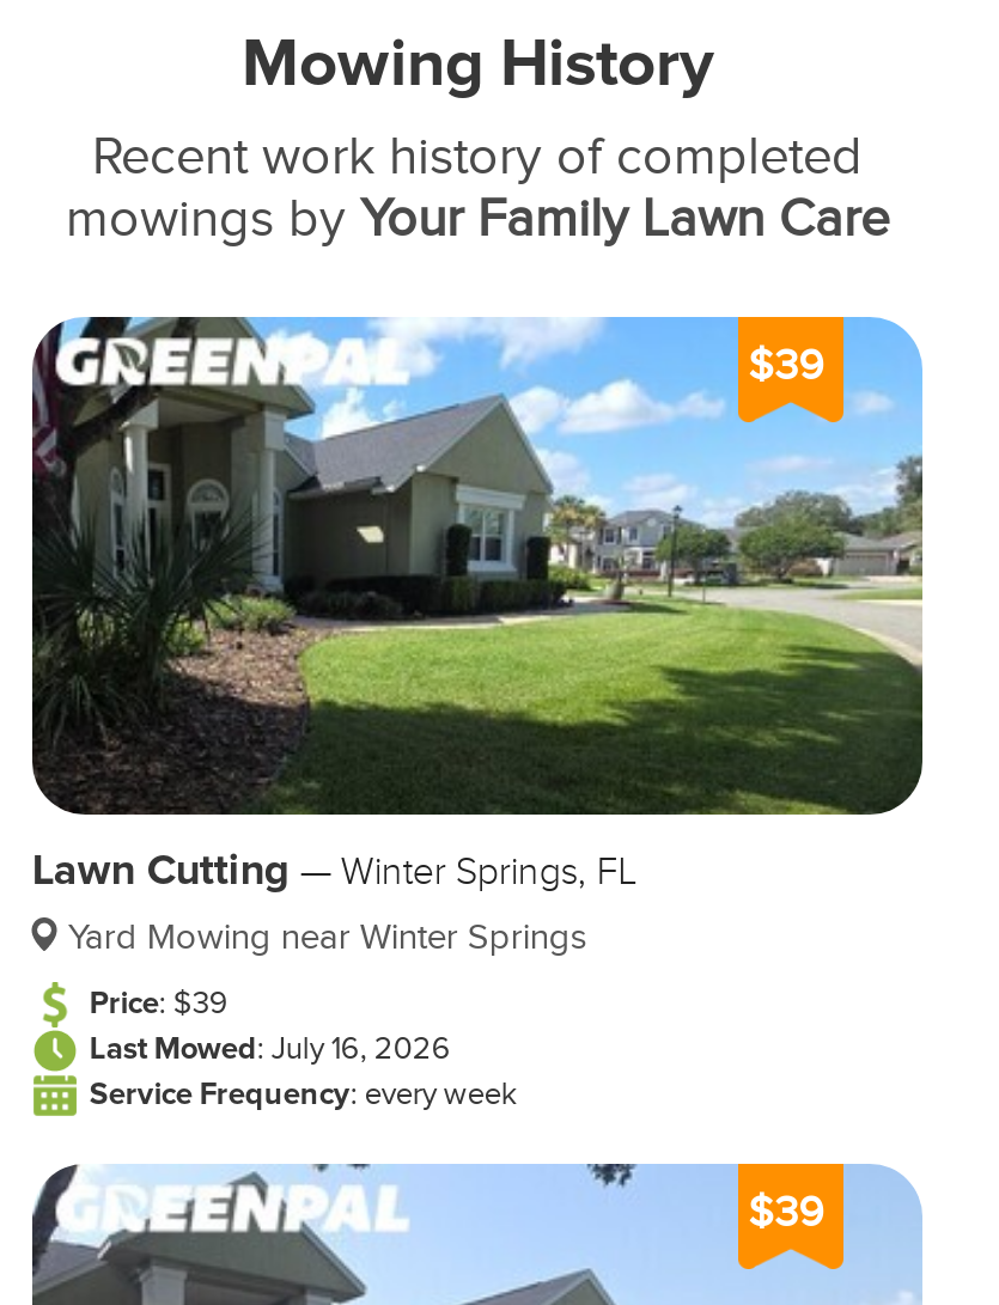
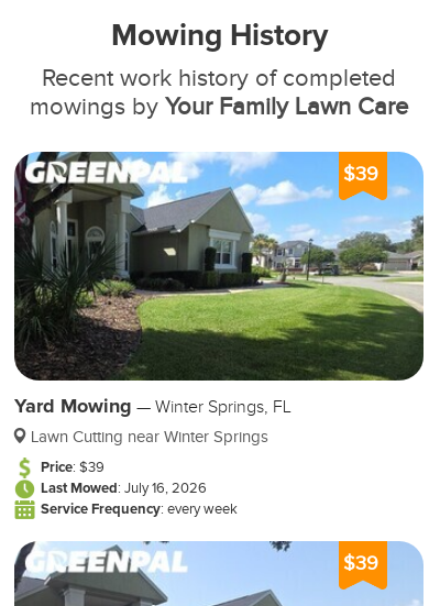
[32,844,637,896] Lawn Cutting — Winter Springs, FL -> [14,394,291,418] Yard Mowing — Winter Springs, FL
[68,918,587,958] Yard Mowing near Winter Springs -> [31,428,268,447] Lawn Cutting near Winter Springs

